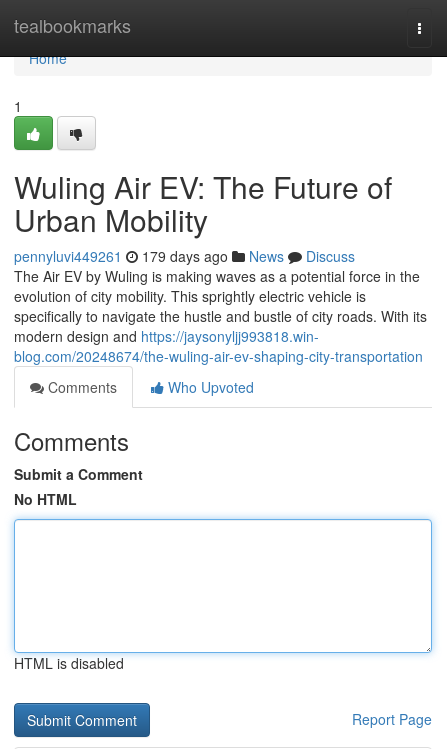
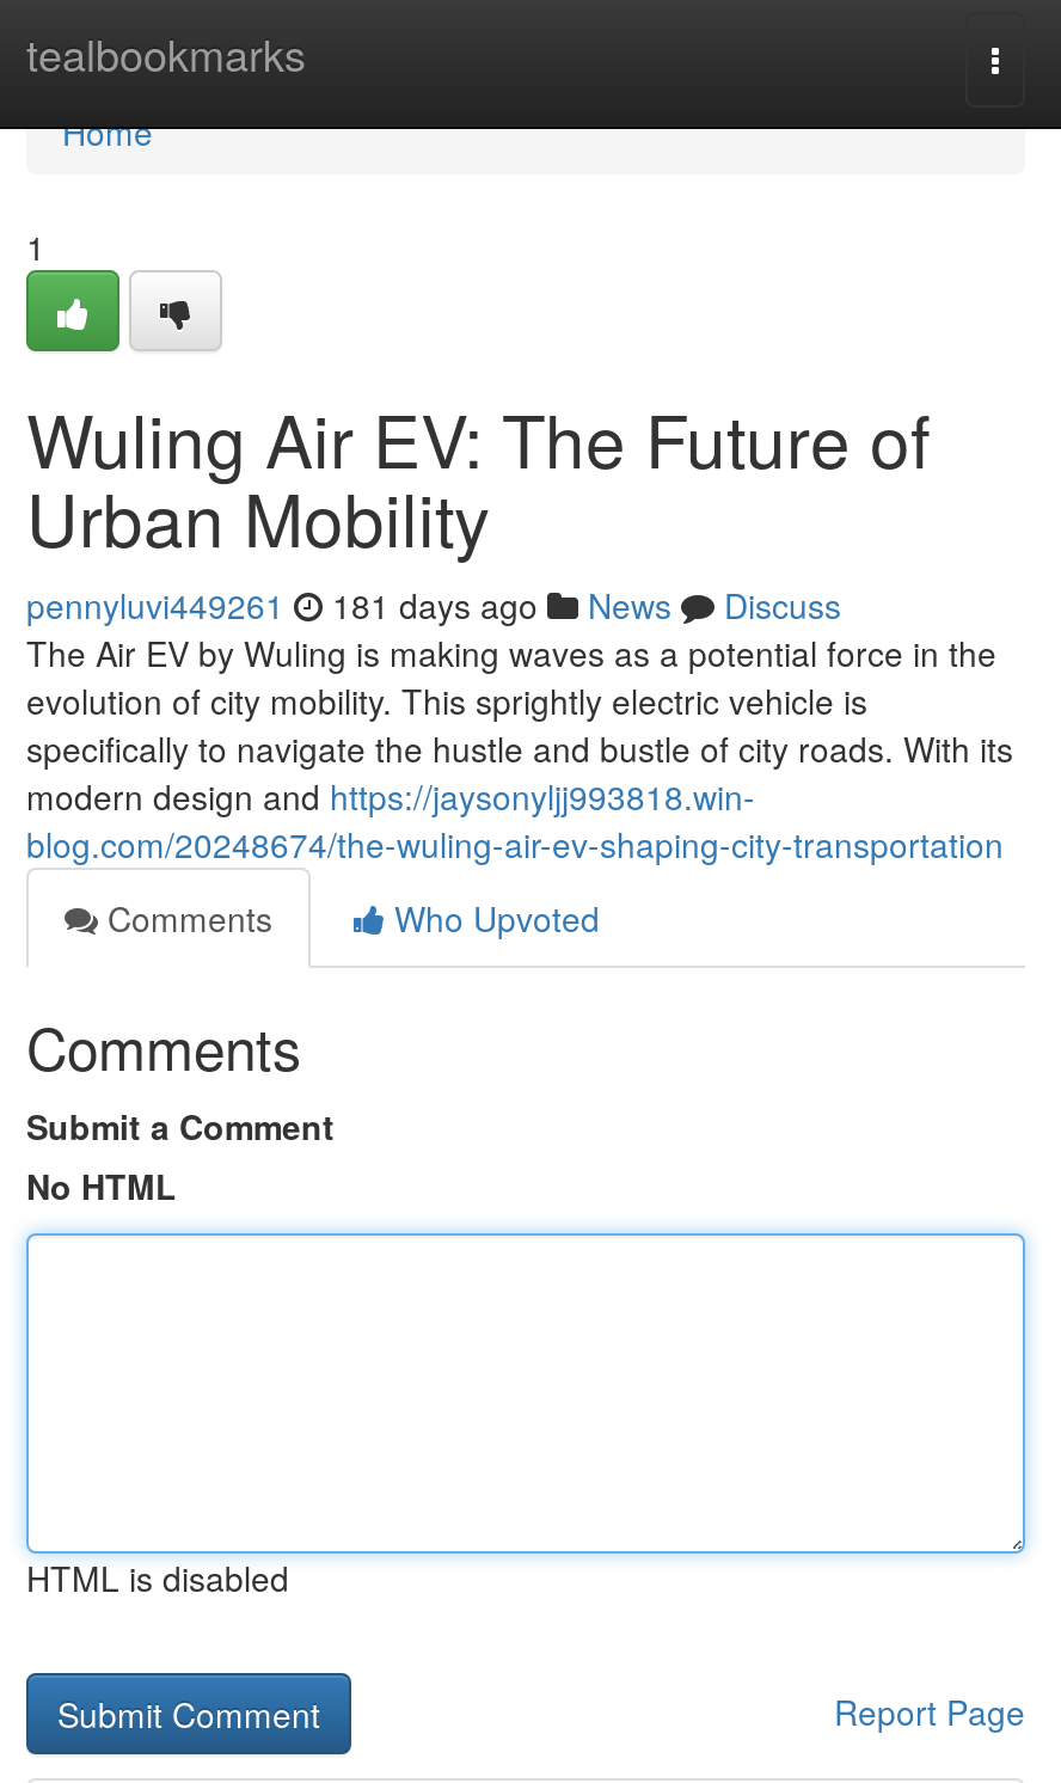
[14,246,355,266] pennyluvi449261 179 days ago News Discuss -> [26,581,841,629] pennyluvi449261 181 days ago News Discuss

